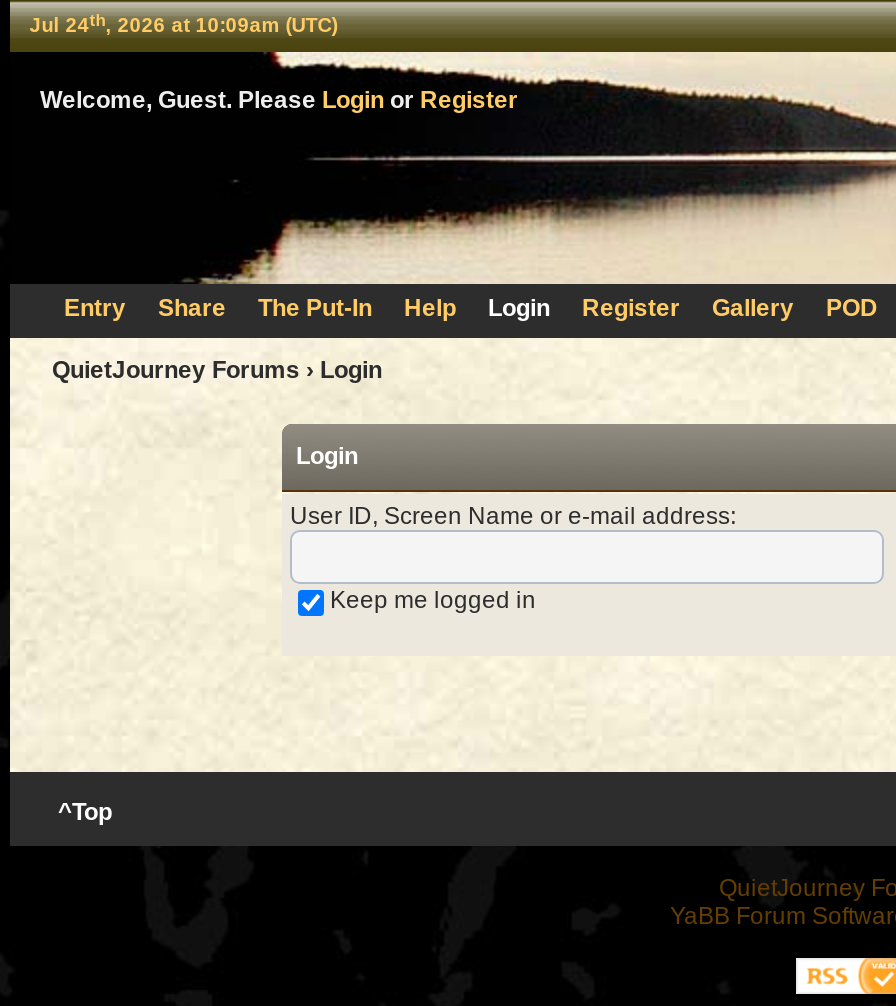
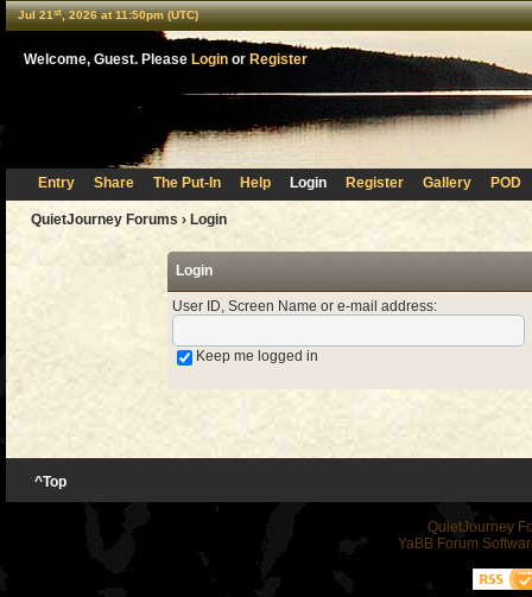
[29,9,337,36] Jul 24th, 2026 at 10:09am (UTC) -> [17,6,198,21] Jul 21st, 2026 at 11:50pm (UTC)

